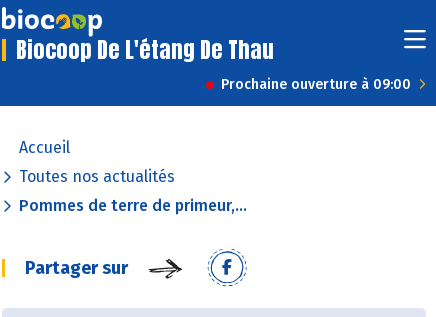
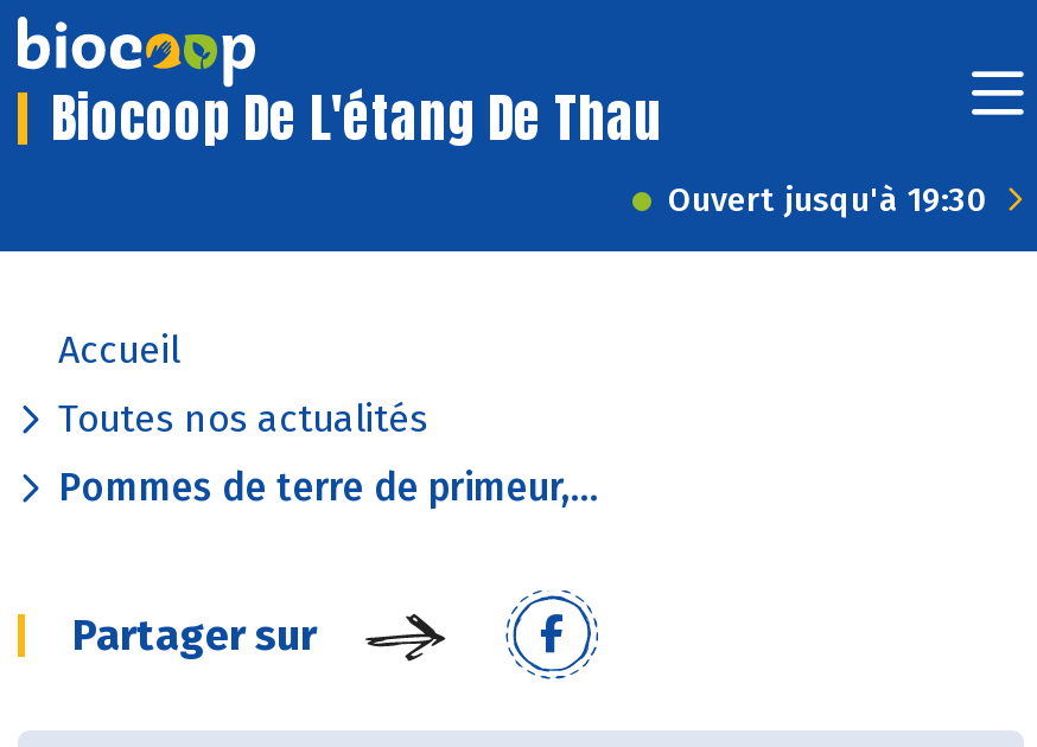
[221,76,411,93] Prochaine ouverture à 09:00 -> [668,180,988,221] Ouvert jusqu'à 19:30

